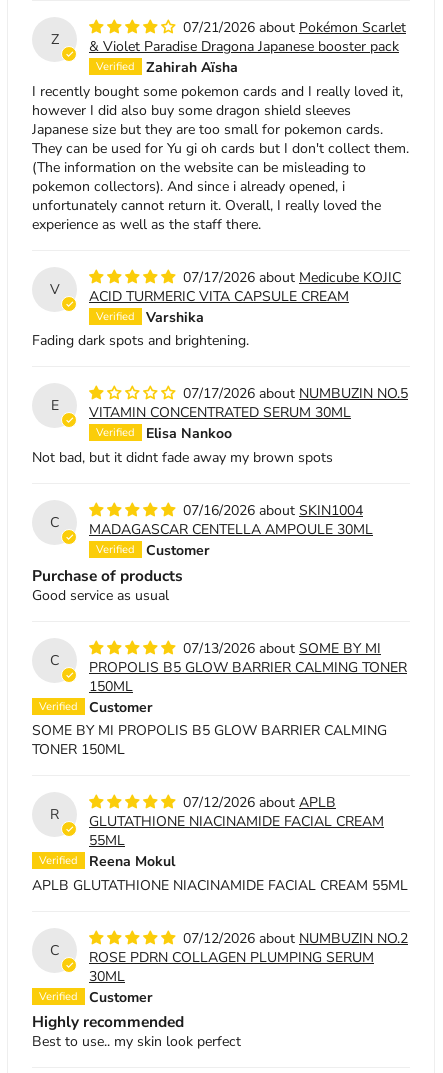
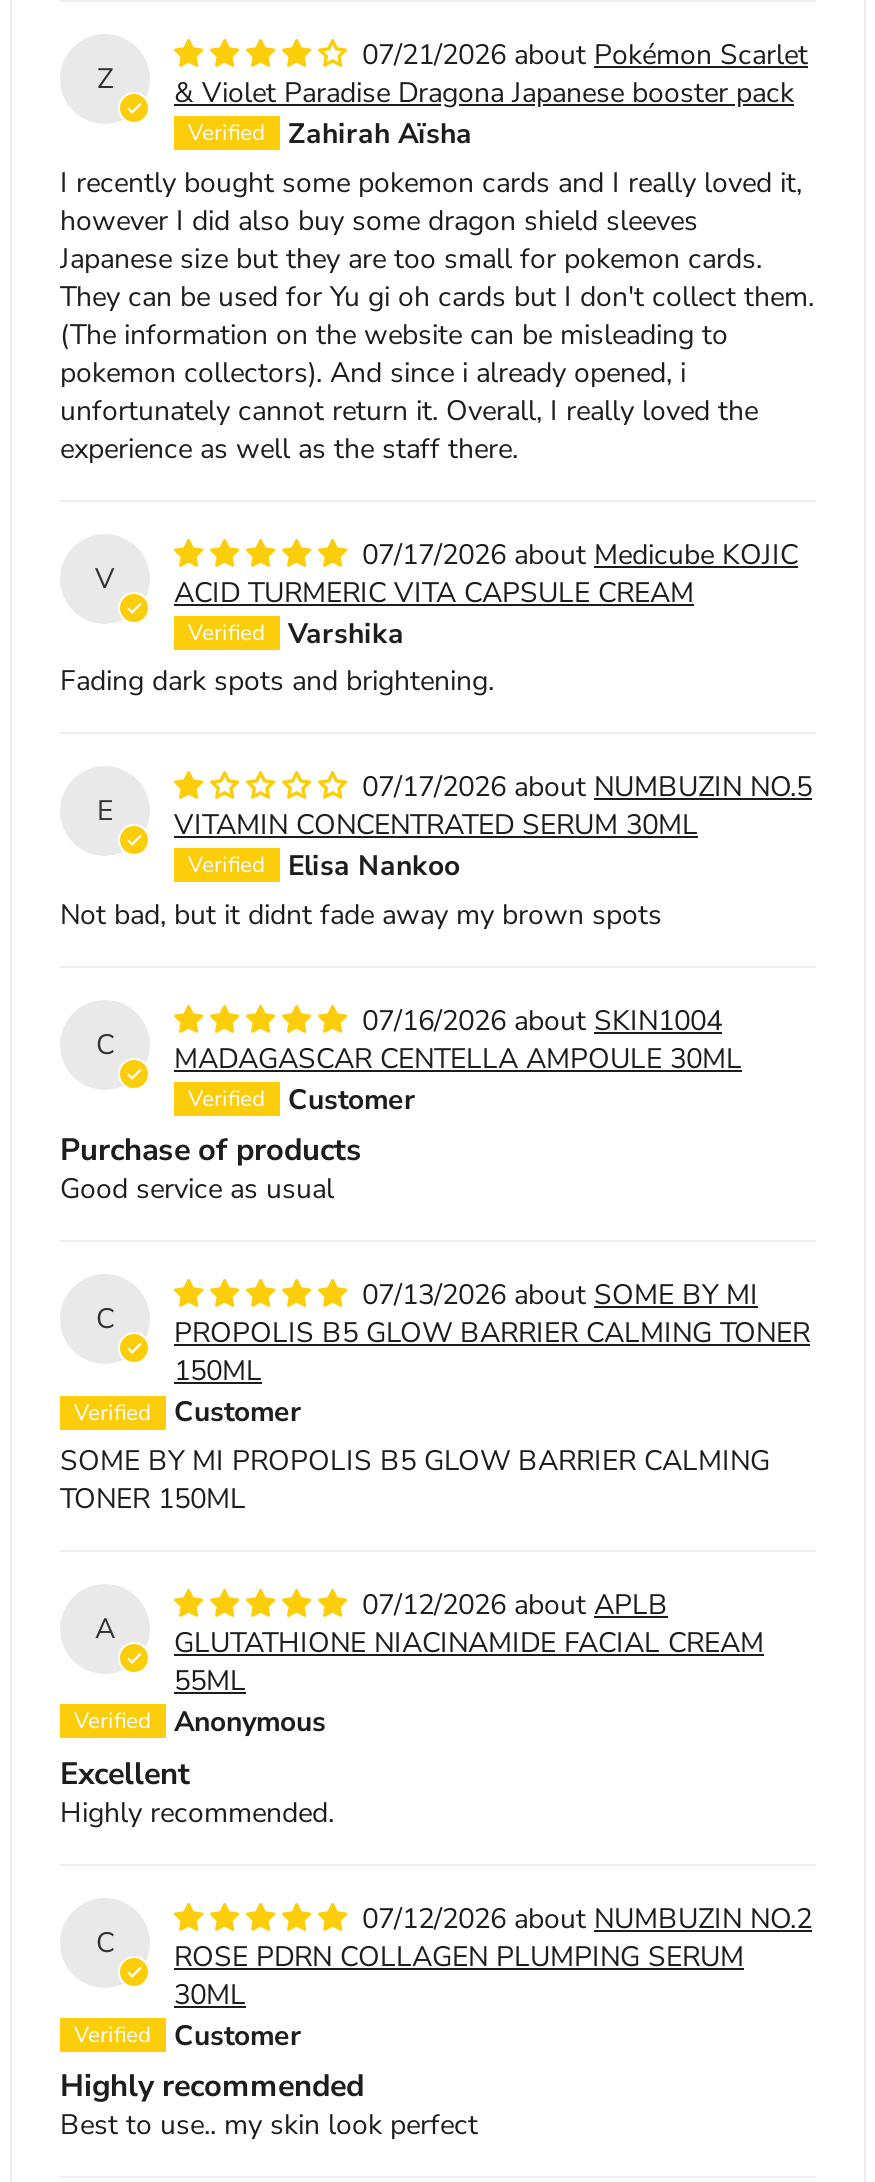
[50,805,59,824] R -> [95,1610,115,1648] A
[32,852,408,895] Reena Mokul | APLB GLUTATHIONE NIACINAMIDE FACIAL CREAM 55ML -> [60,1704,334,1832] Anonymous | Excellent | Highly recommended.

